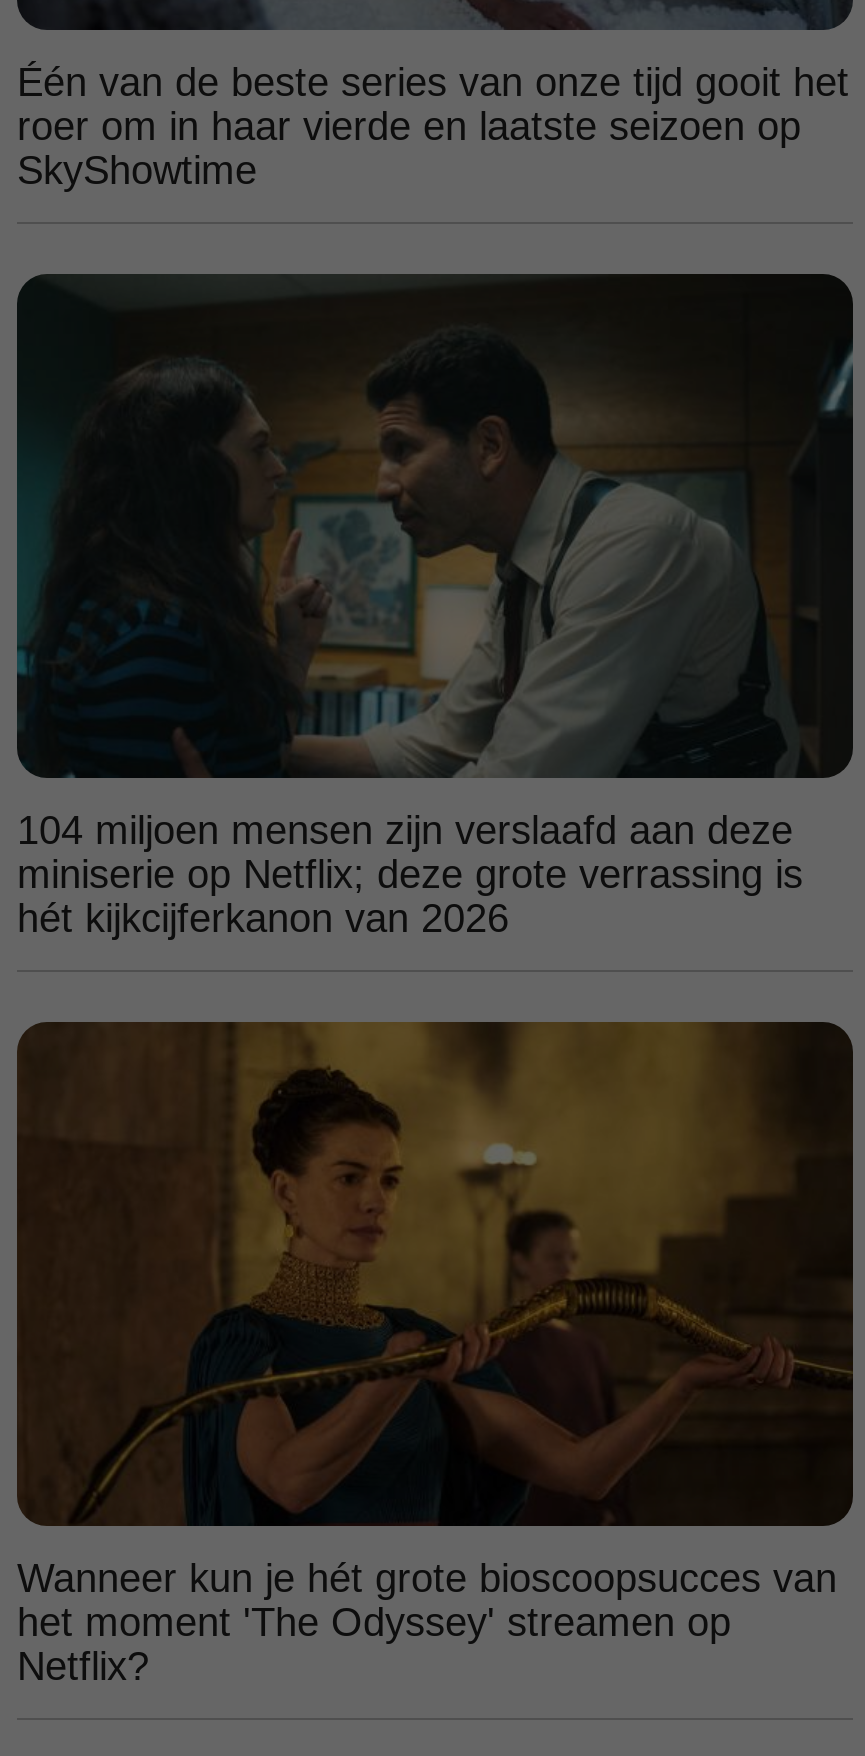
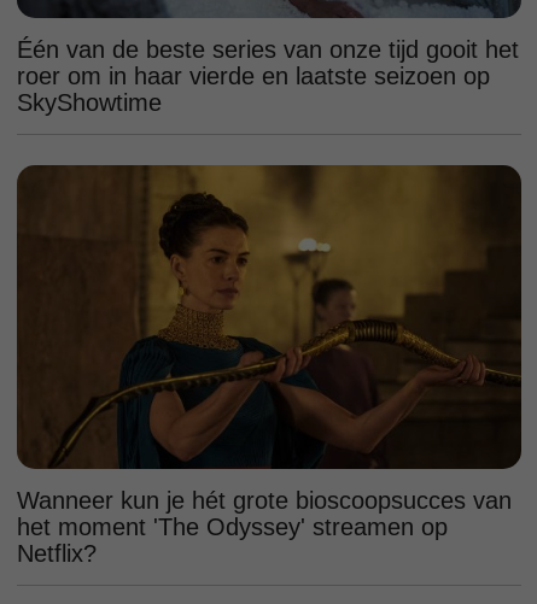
[15,272,853,939] [image] | 104 miljoen mensen zijn verslaafd aan deze | miniserie op Netflix; deze grote verrassing is | hét kijkcijferkanon van 2026 -> none

